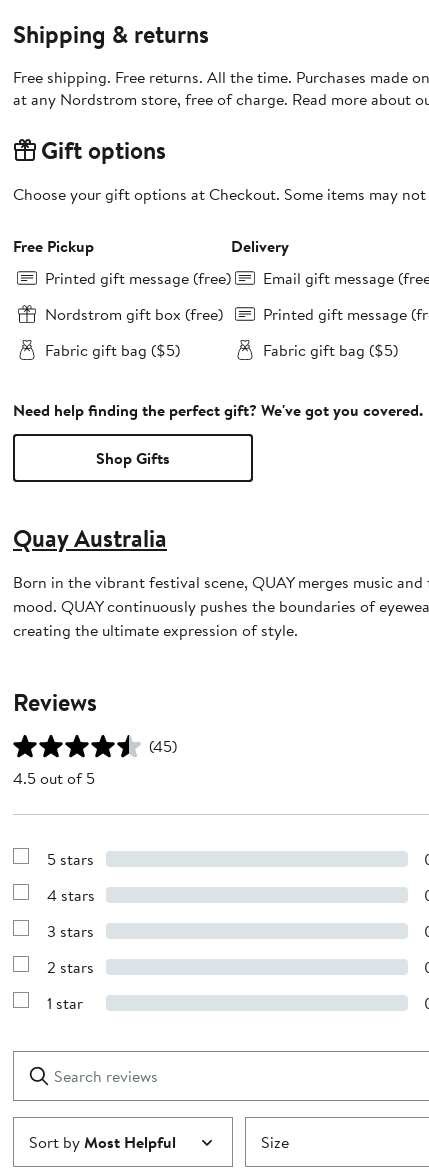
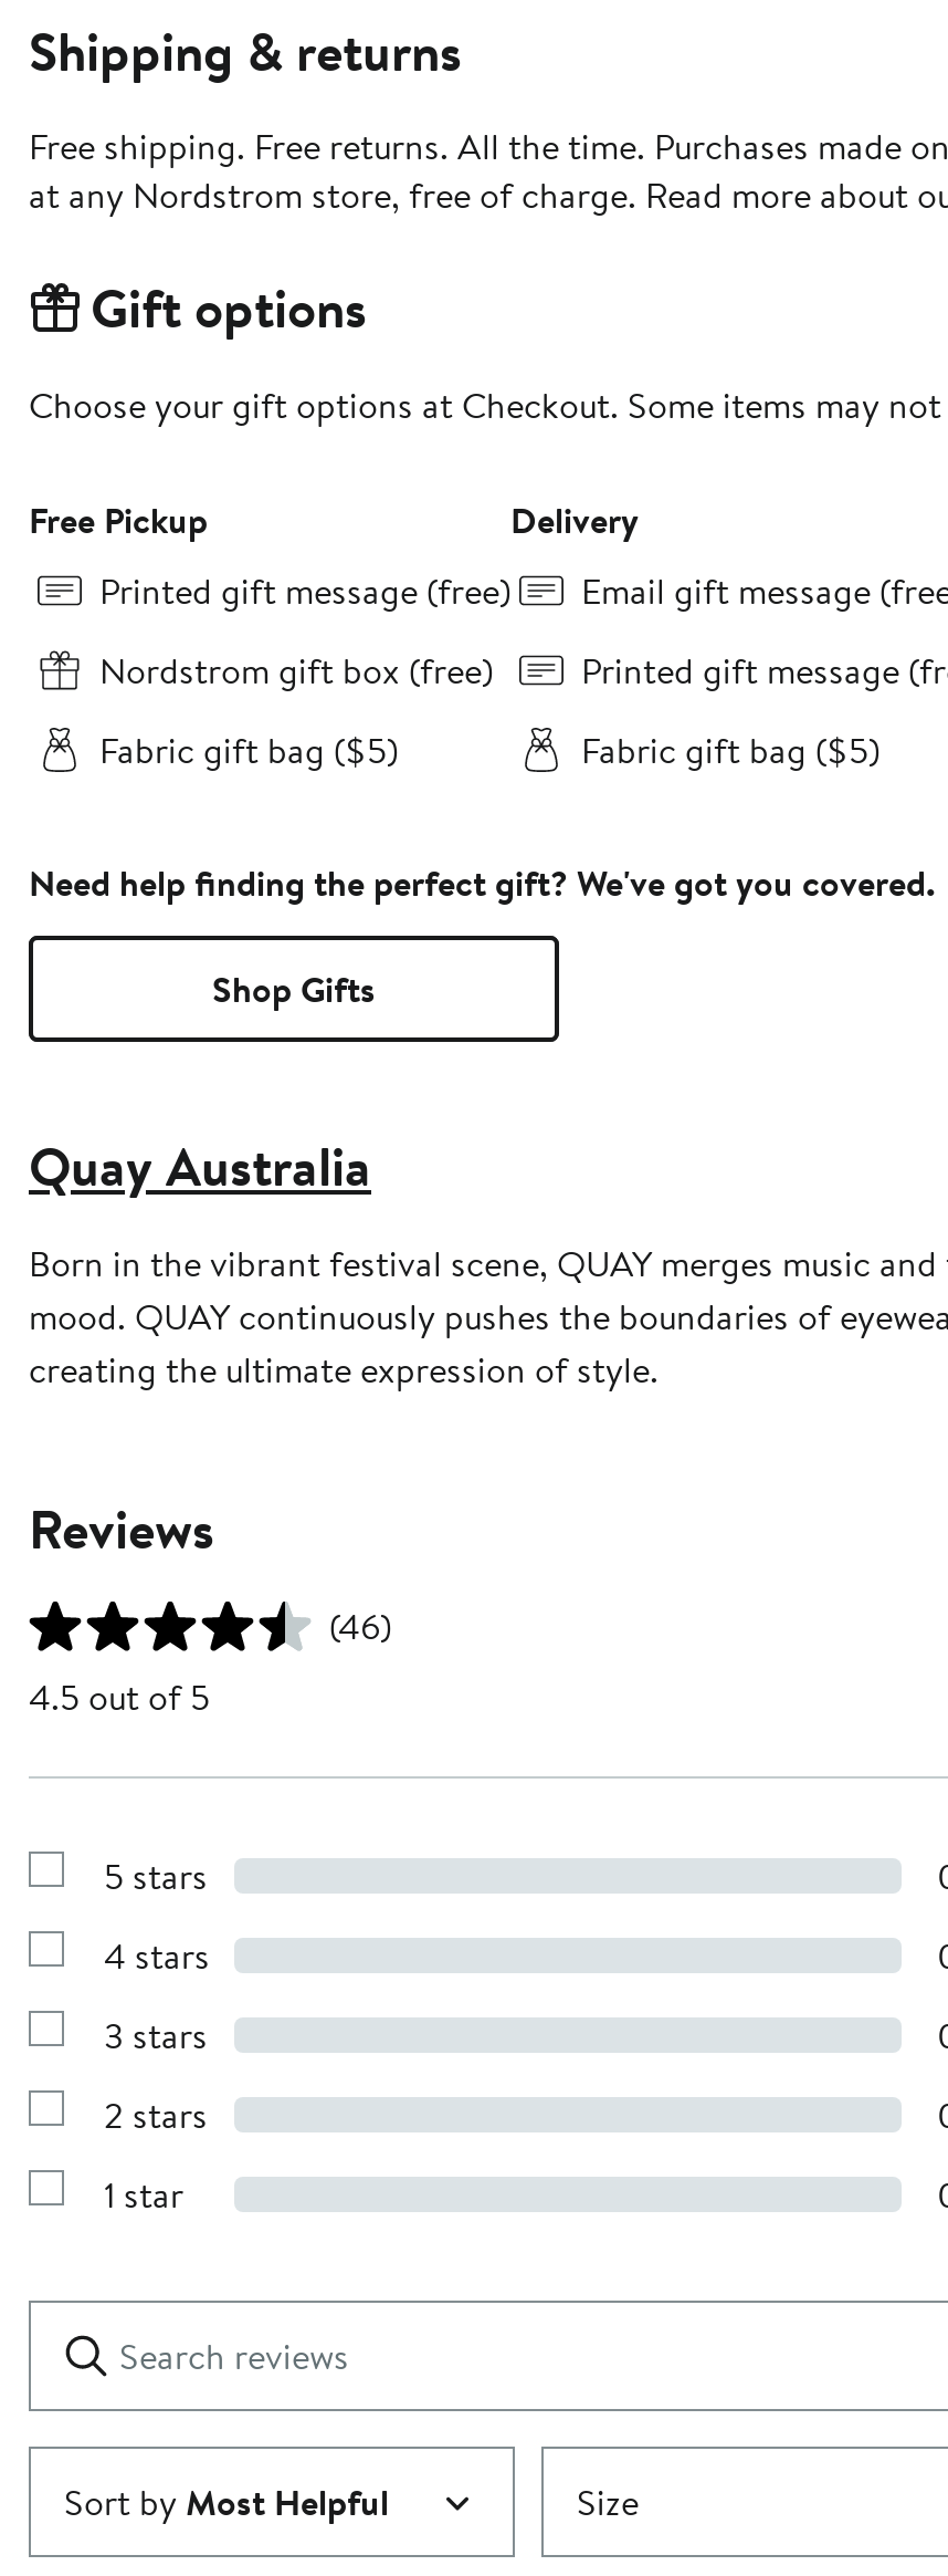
[149,735,177,757] (45) -> [329,1601,391,1650] (46)

